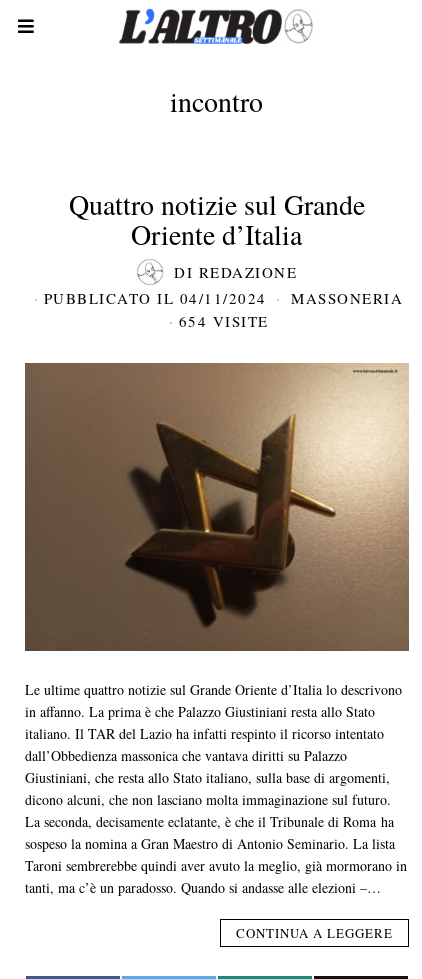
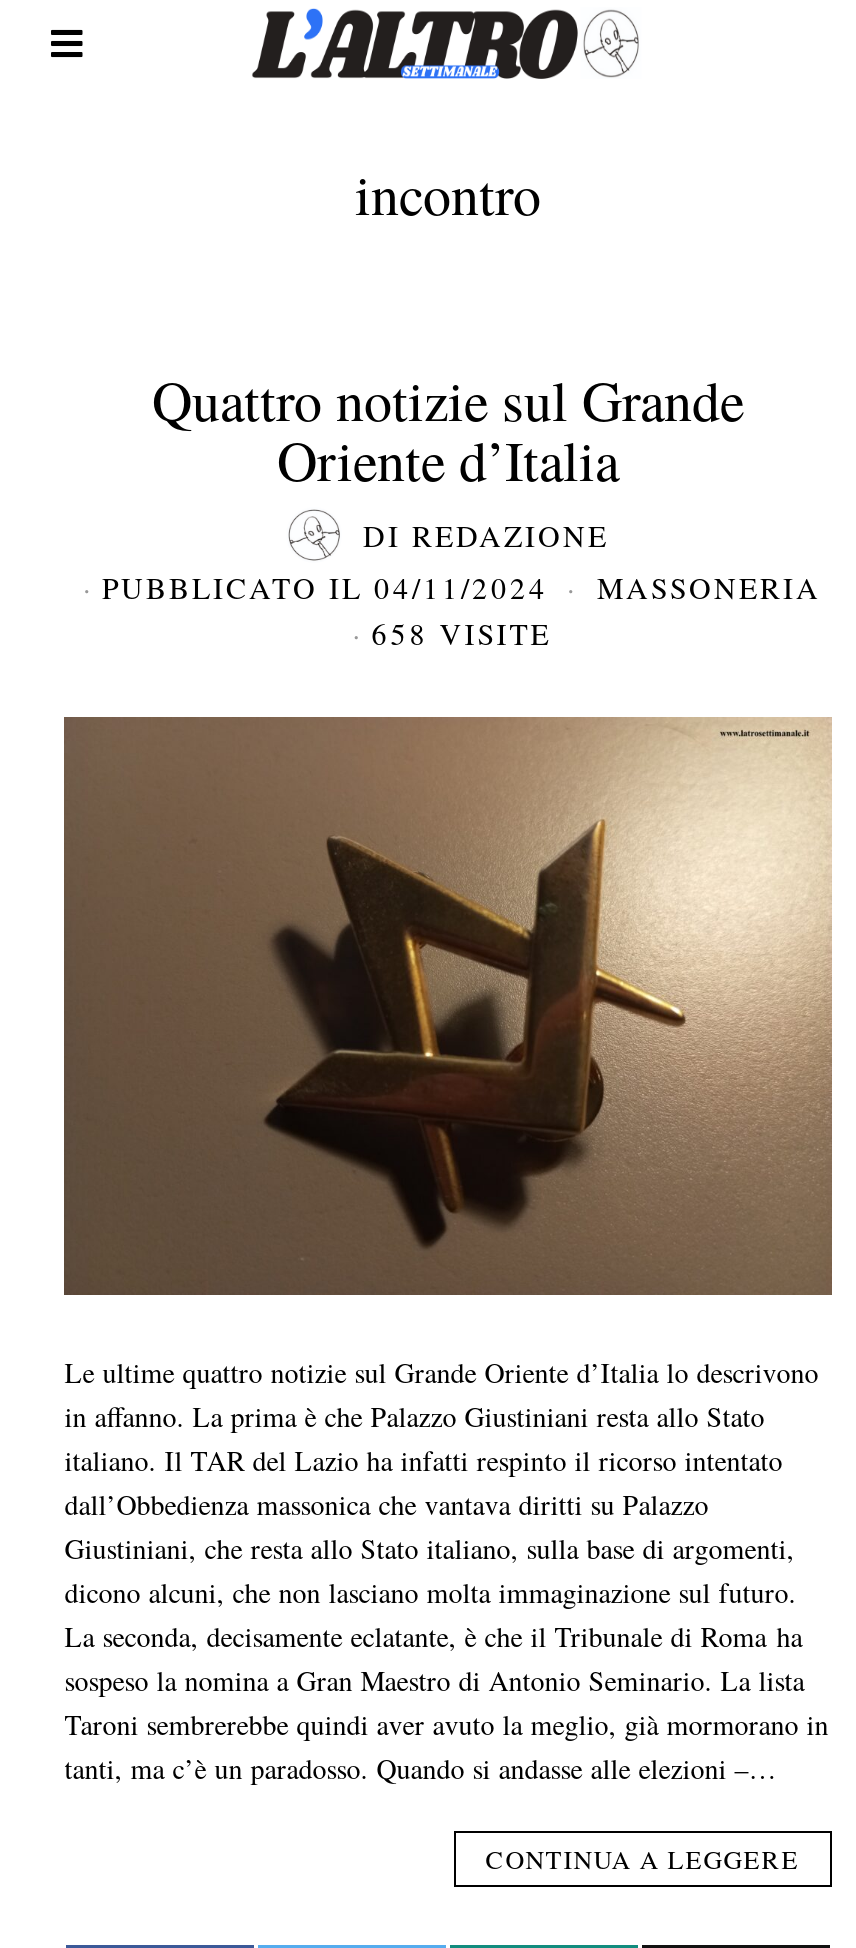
[179,311,269,331] 654 VISITE -> [371,613,551,653] 658 VISITE

